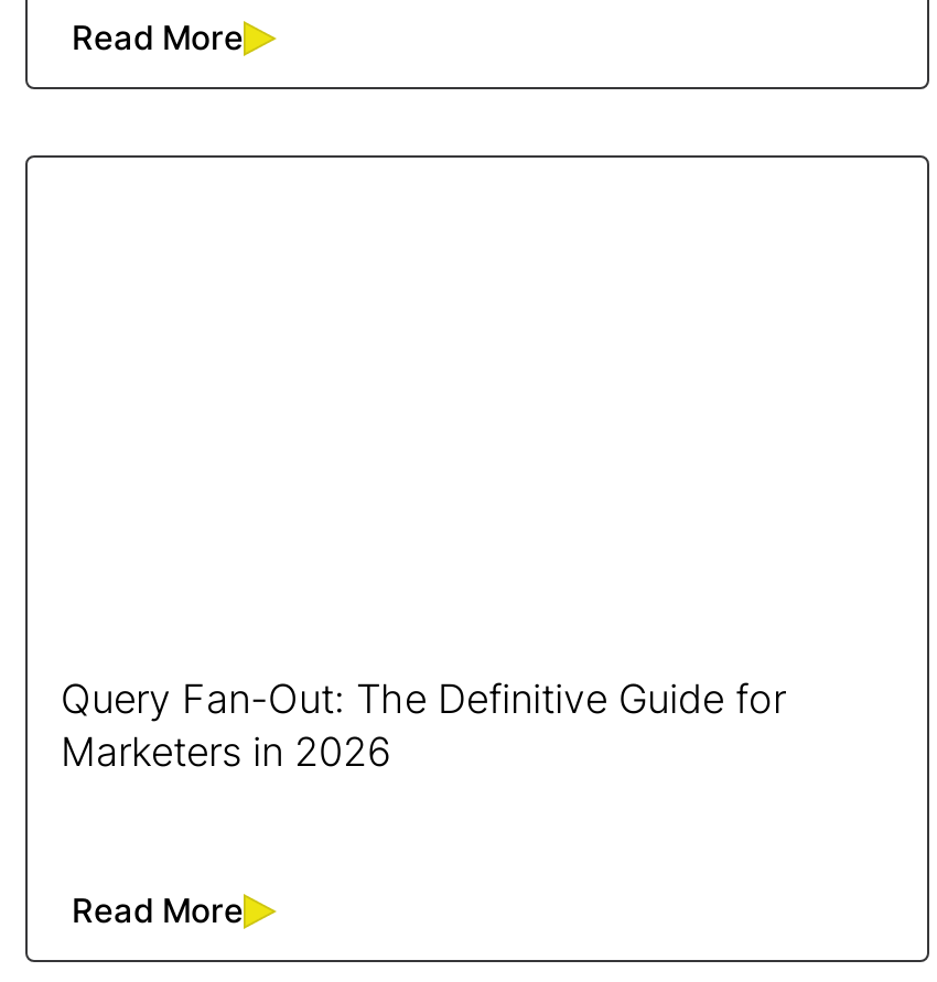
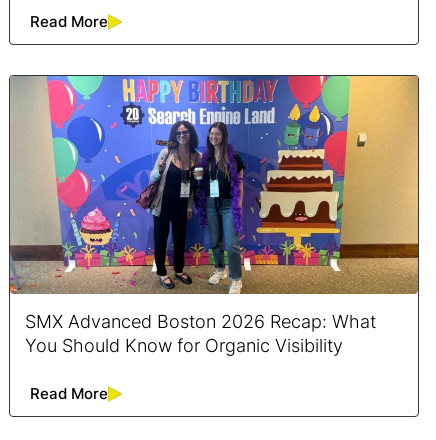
none -> [9,75,419,295] [image]
[61,669,786,779] Query Fan-Out: The Definitive Guide for | Marketers in 2026 -> [25,308,376,358] SMX Advanced Boston 2026 Recap: What | You Should Know for Organic Visibility

